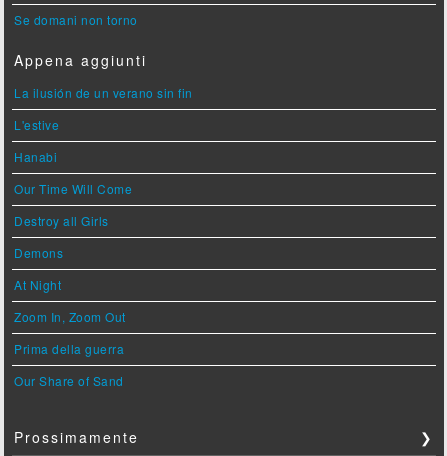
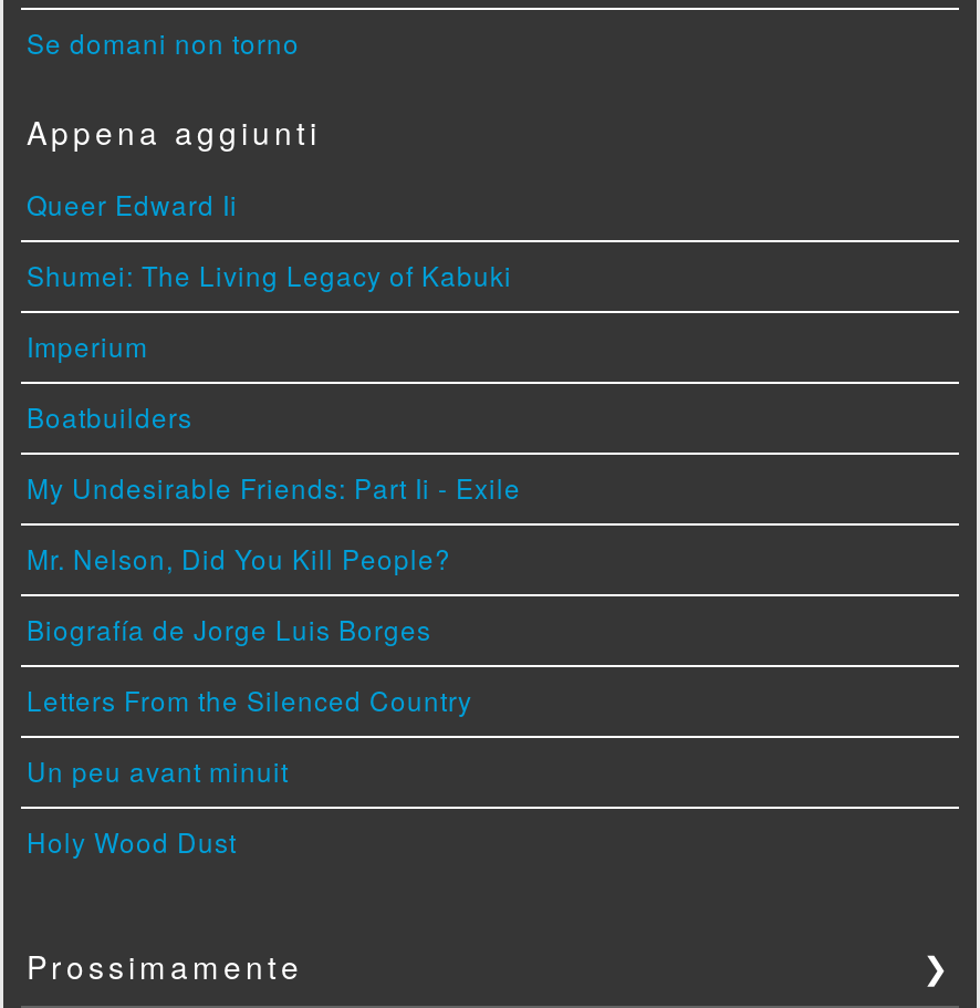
[14,84,193,101] La ilusión de un verano sin fin -> [27,186,238,224] Queer Edward Ii
[14,116,59,133] L'estive -> [27,257,512,294] Shumei: The Living Legacy of Kabuki
[14,148,57,165] Hanabi -> [27,328,148,365] Imperium
[14,180,132,197] Our Time Will Come -> [27,398,192,436] Boatbuilders
[14,212,109,229] Destroy all Girls -> [27,469,521,507] My Undesirable Friends: Part Ii - Exile
[14,244,63,261] Demons -> [27,540,451,578] Mr. Nelson, Did You Kill People?
[14,276,61,293] At Night -> [27,611,431,648] Biografía de Jorge Luis Borges
[14,308,126,325] Zoom In, Zoom Out -> [27,682,472,719] Letters From the Silenced Country
[14,340,124,357] Prima della guerra -> [27,752,289,790] Un peu avant minuit
[14,372,124,389] Our Share of Sand -> [27,823,237,861] Holy Wood Dust

